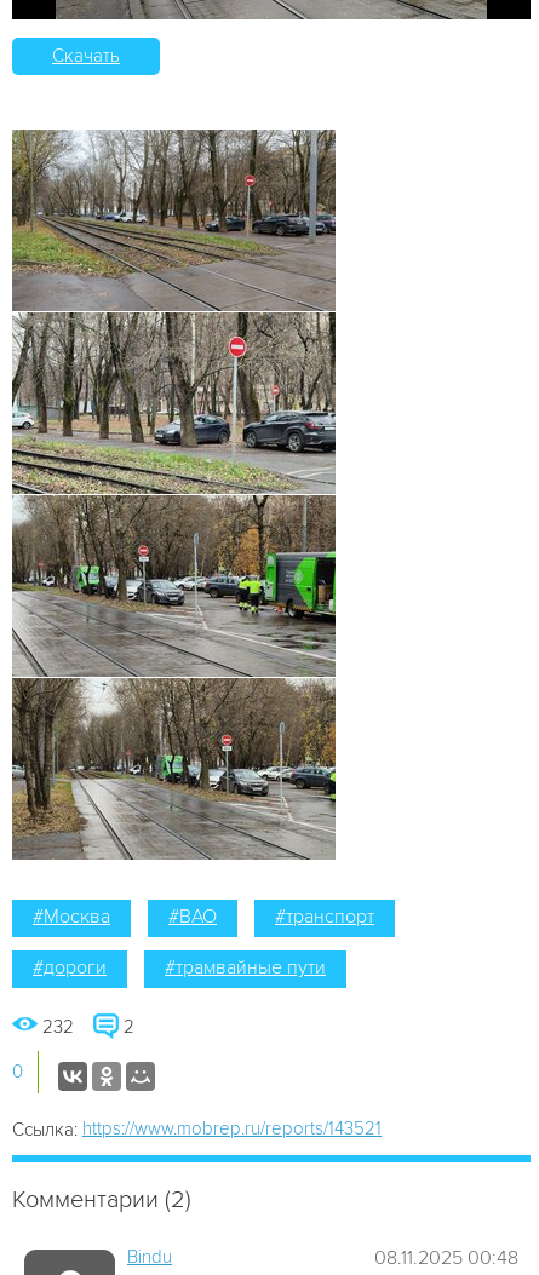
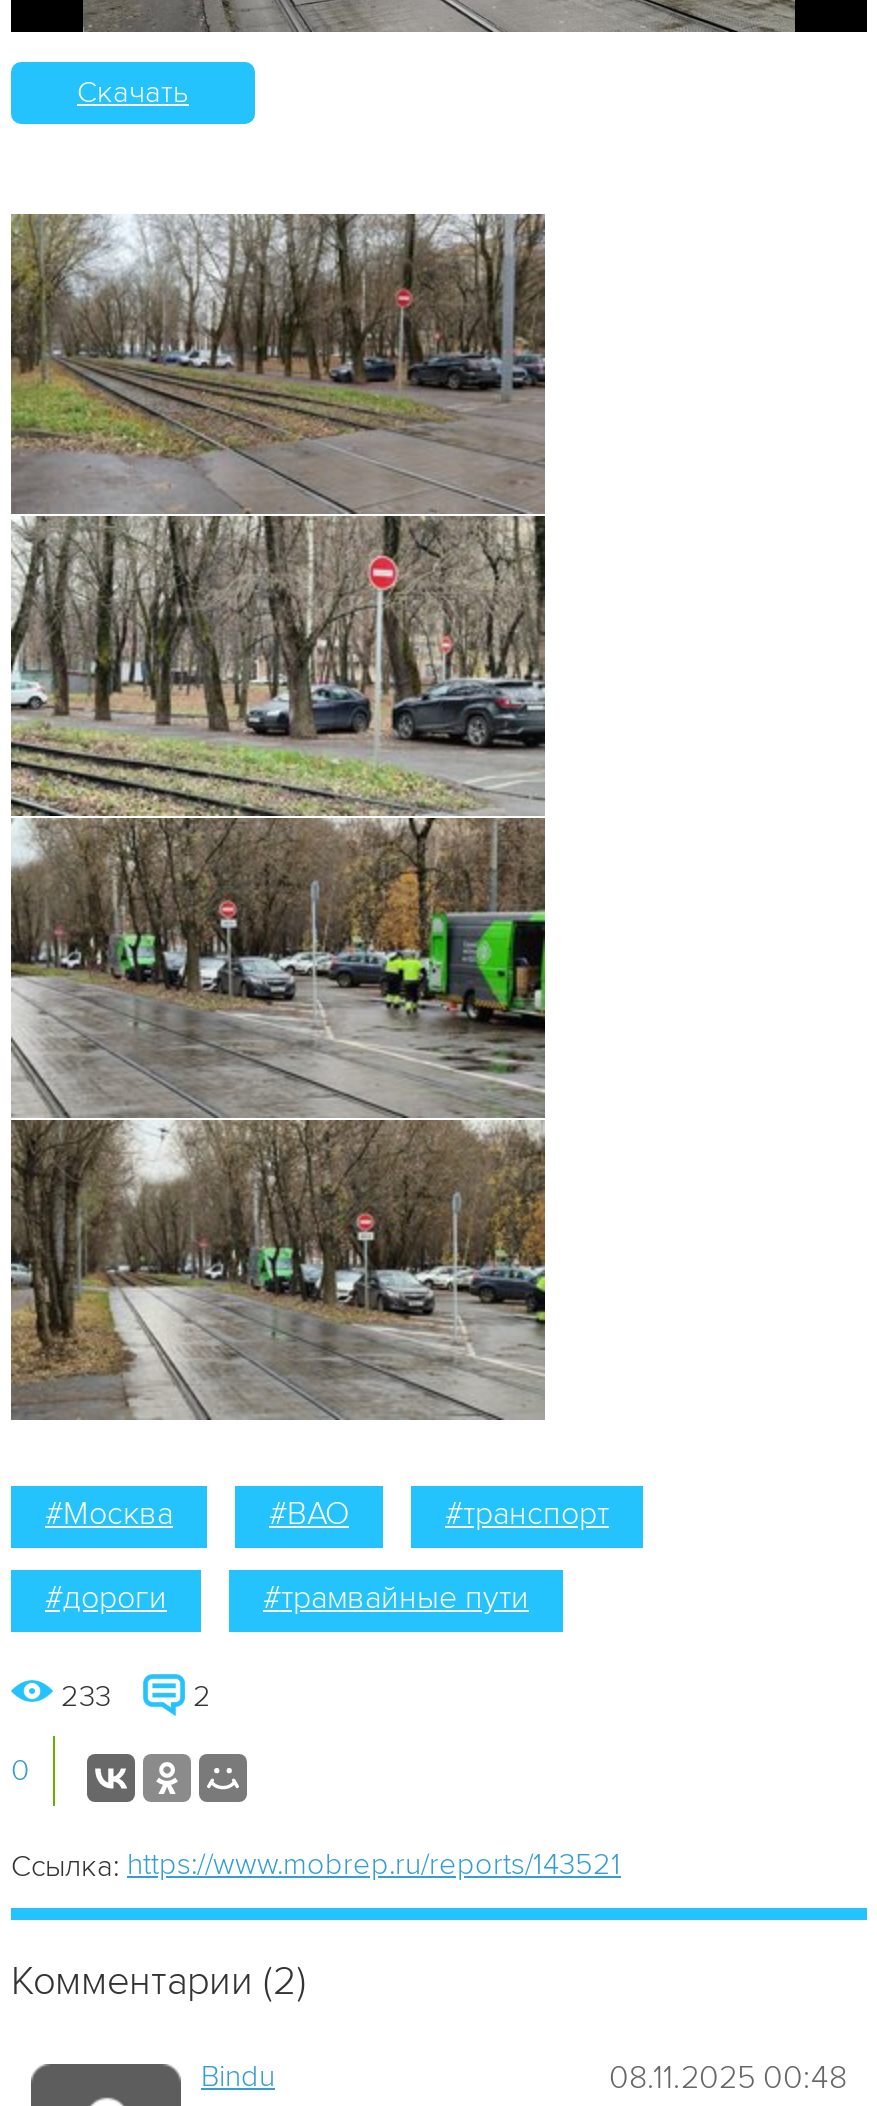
[42,1015,74,1037] 232 -> [61,1677,111,1713] 233

